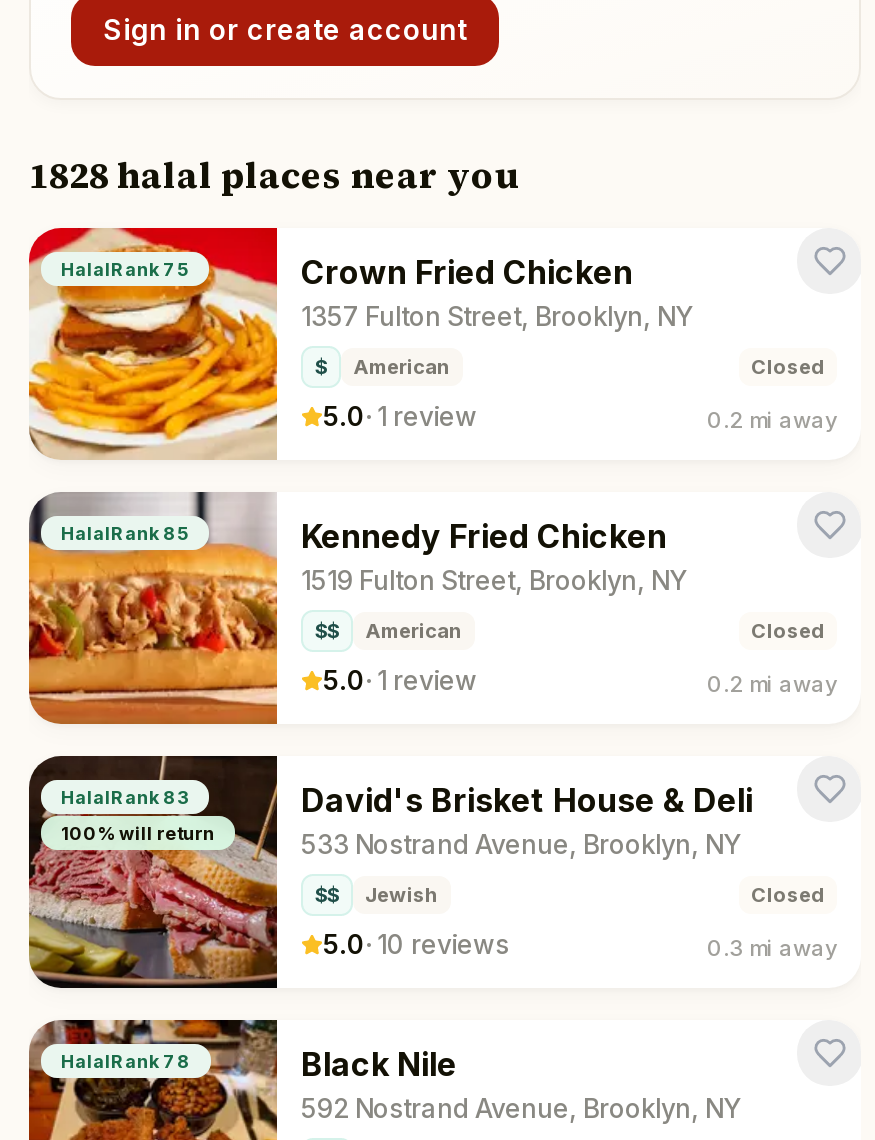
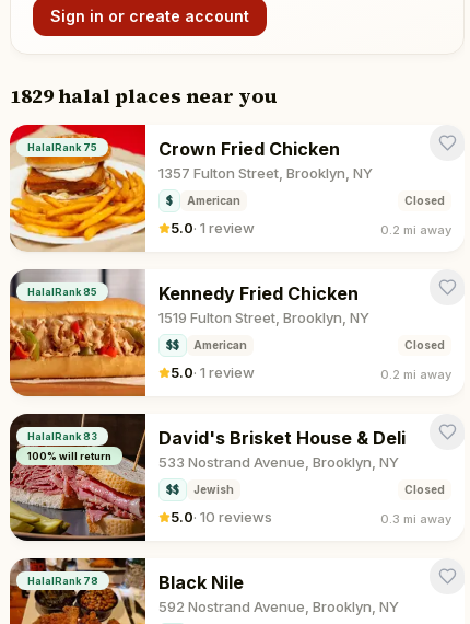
[29,150,519,200] 1828 halal places near you -> [10,82,278,109] 1829 halal places near you

